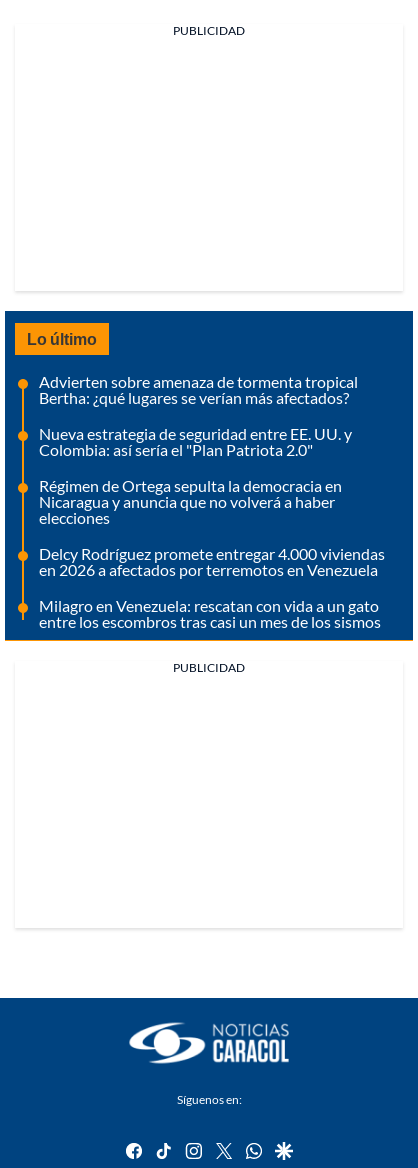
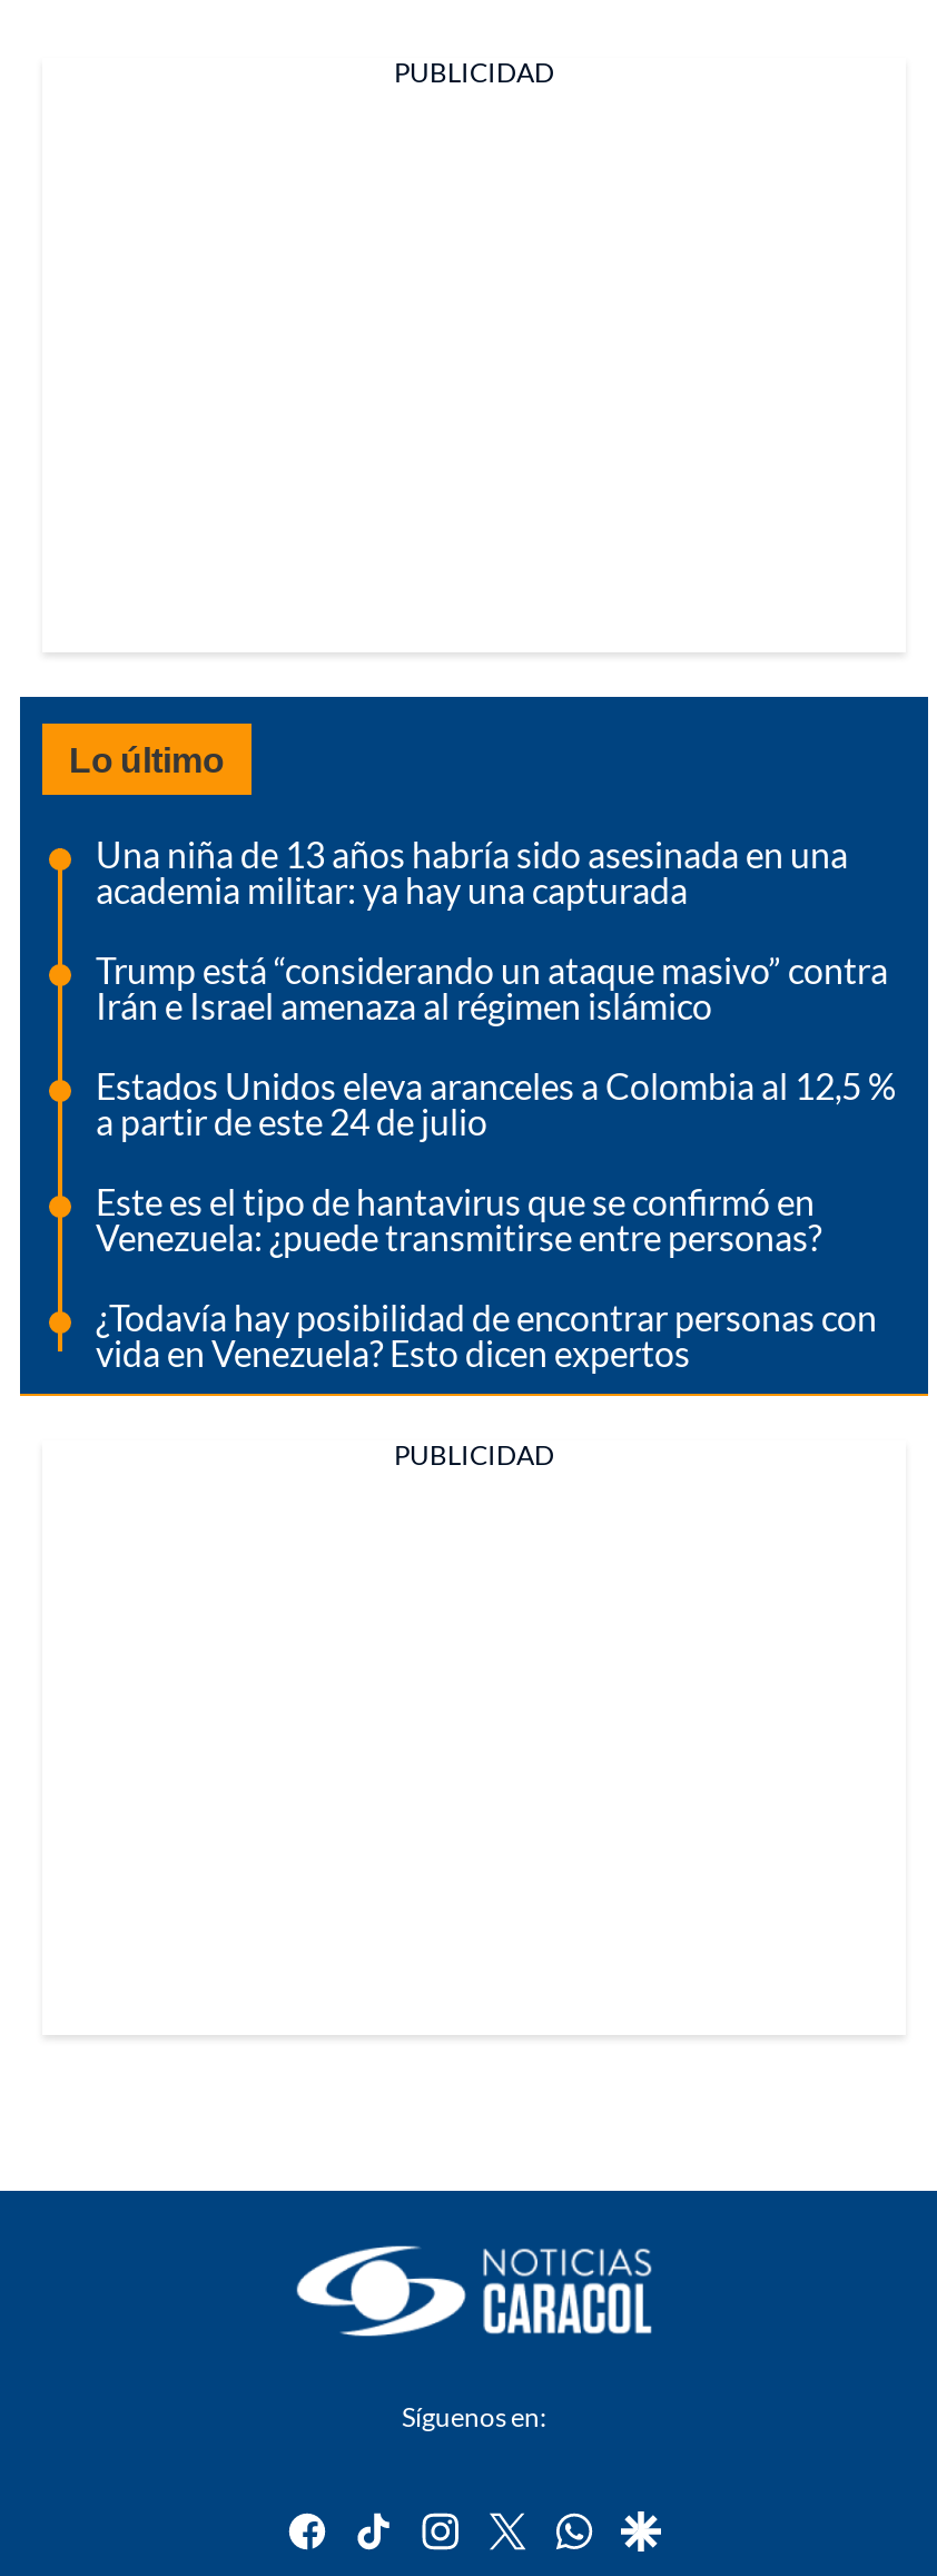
[39,372,358,407] Advierten sobre amenaza de tormenta tropical | Bertha: ¿qué lugares se verían más afectados? -> [96,833,848,911] Una niña de 13 años habría sido asesinada en una | academia militar: ya hay una capturada
[39,424,352,459] Nueva estrategia de seguridad entre EE. UU. y | Colombia: así sería el "Plan Patriota 2.0" -> [96,949,888,1027] Trump está “considerando un ataque masivo” contra | Irán e Israel amenaza al régimen islámico
[39,476,342,527] Régimen de Ortega sepulta la democracia en | Nicaragua y anuncia que no volverá a haber | elecciones -> [96,1065,897,1143] Estados Unidos eleva aranceles a Colombia al 12,5 % | a partir de este 24 de julio
[39,544,385,579] Delcy Rodríguez promete entregar 4.000 viviendas | en 2026 a afectados por terremotos en Venezuela -> [96,1180,821,1258] Este es el tipo de hantavirus que se confirmó en | Venezuela: ¿puede transmitirse entre personas?
[39,596,381,631] Milagro en Venezuela: rescatan con vida a un gato | entre los escombros tras casi un mes de los sismos -> [96,1296,877,1374] ¿Todavía hay posibilidad de encontrar personas con | vida en Venezuela? Esto dicen expertos

